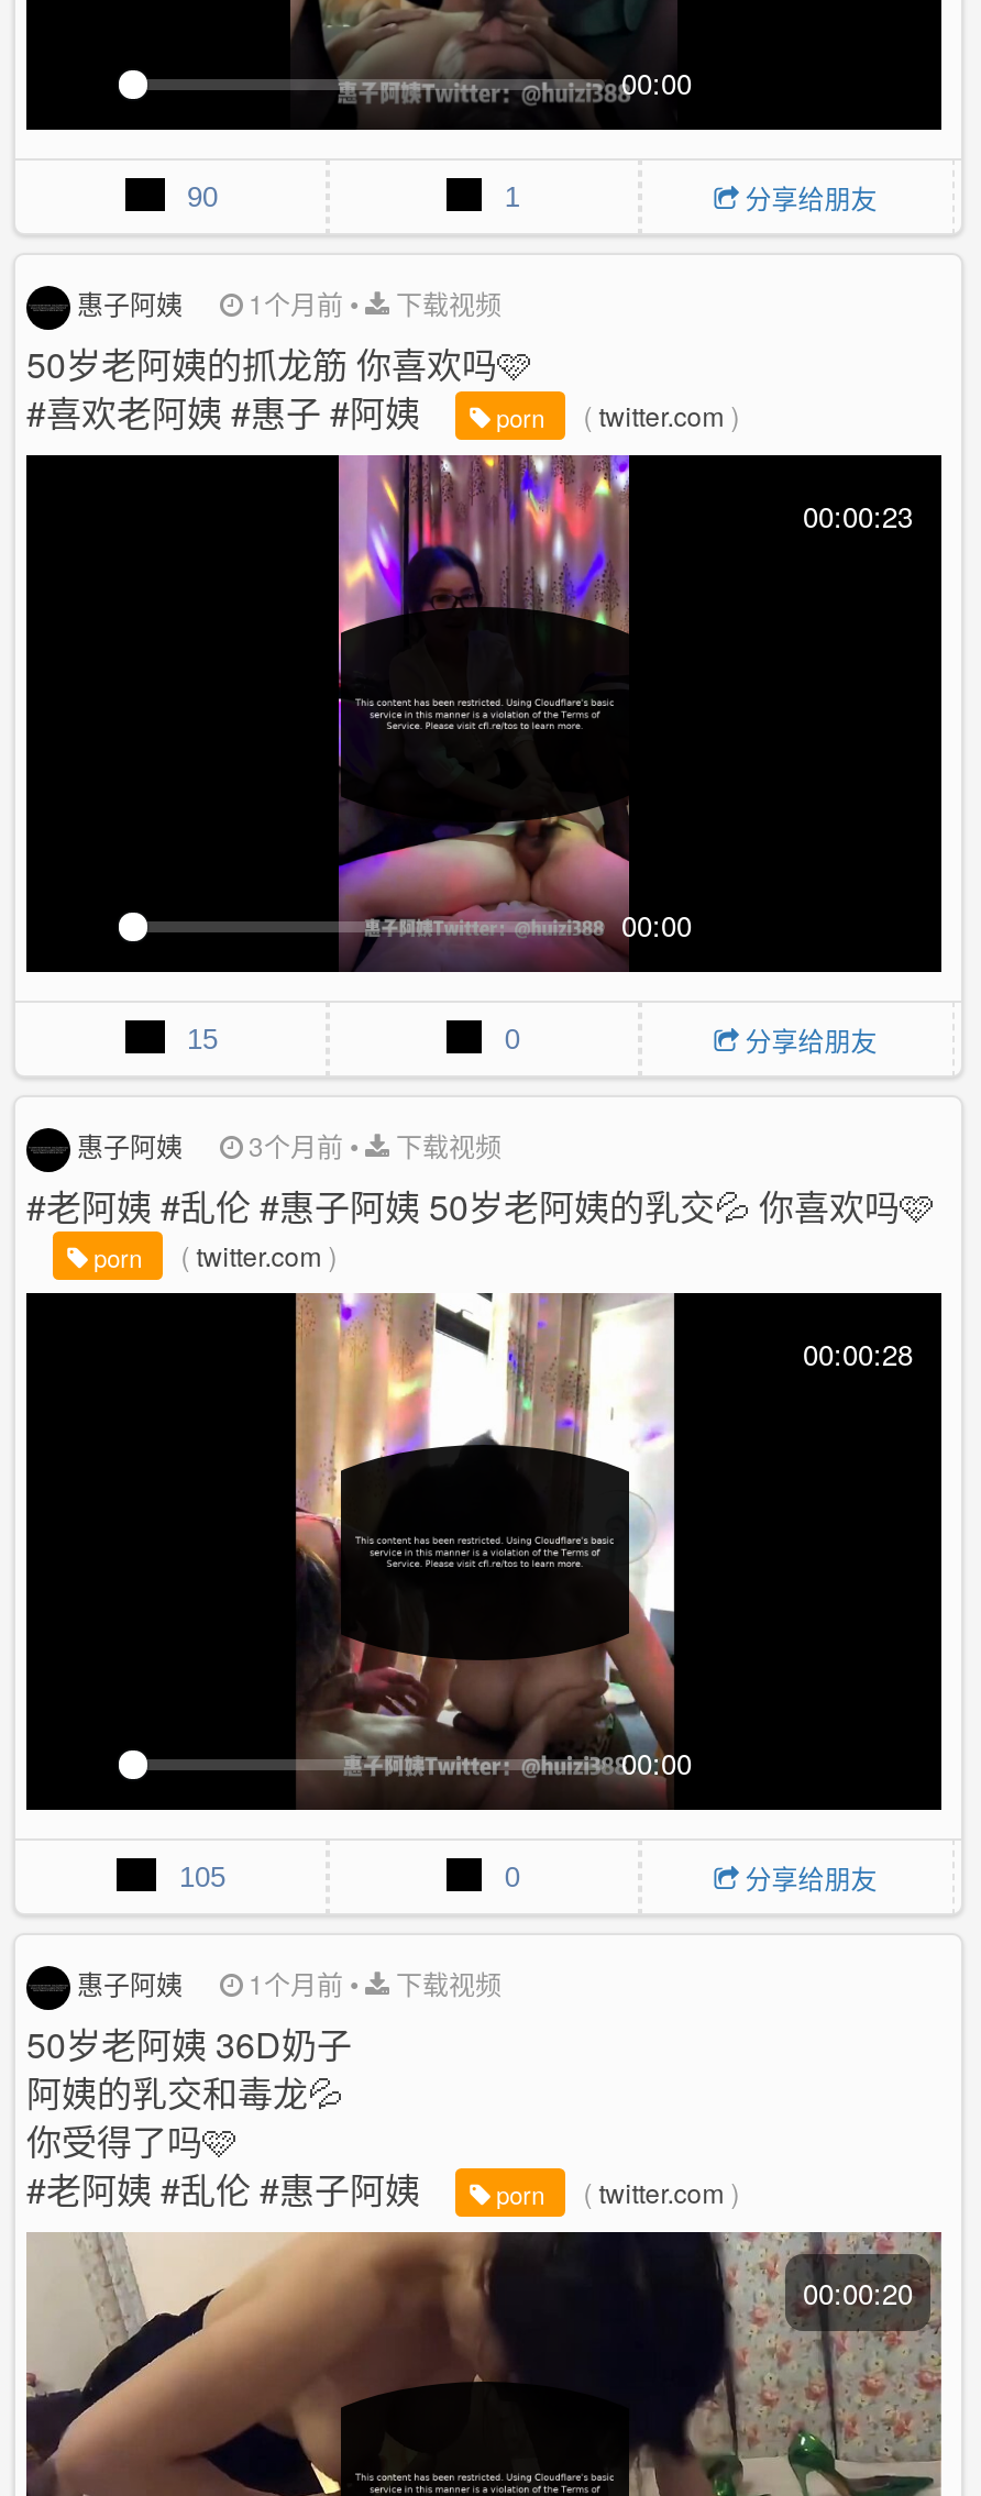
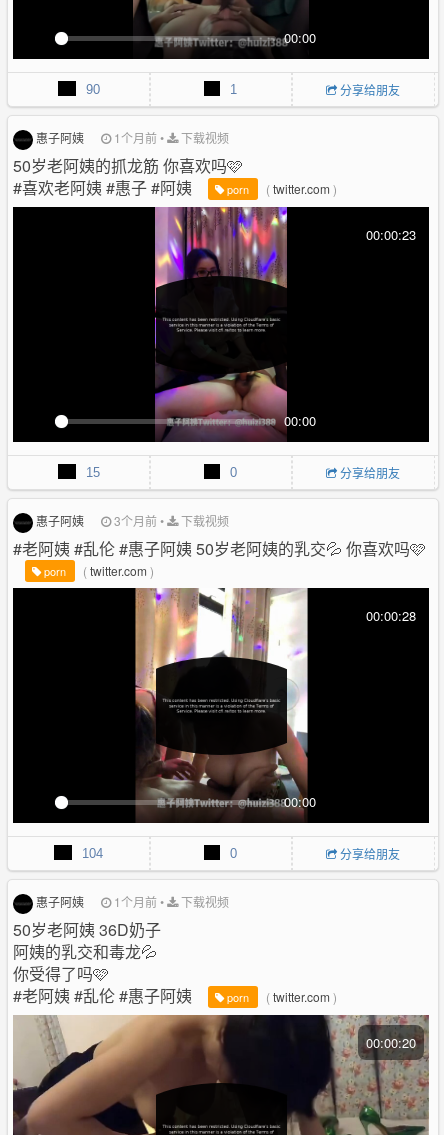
[179,1860,225,1893] 105 -> [82,846,103,861] 104

